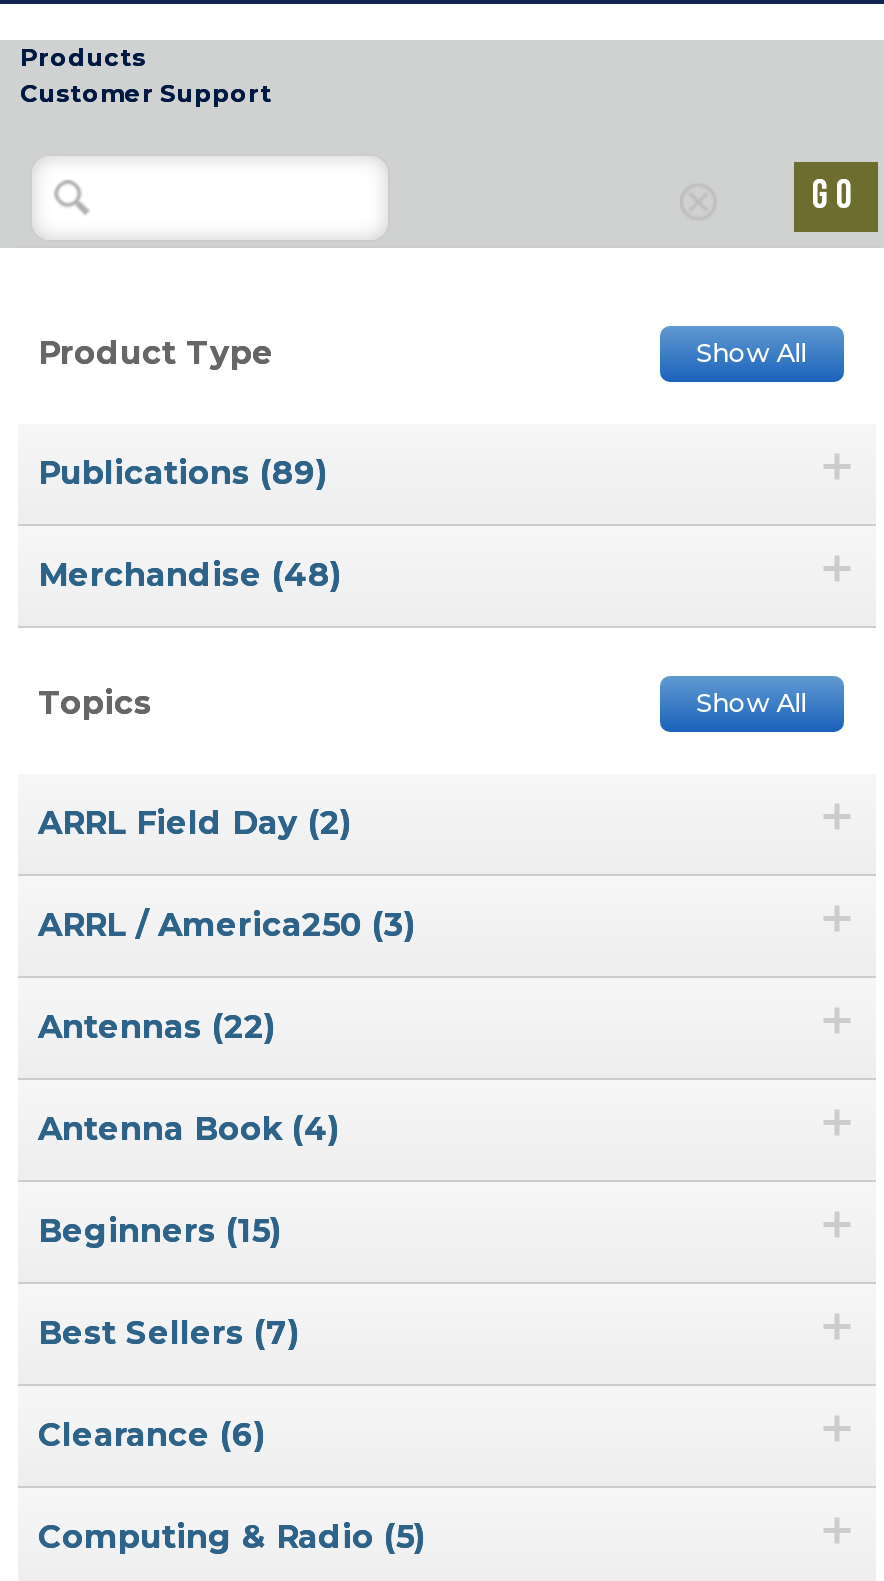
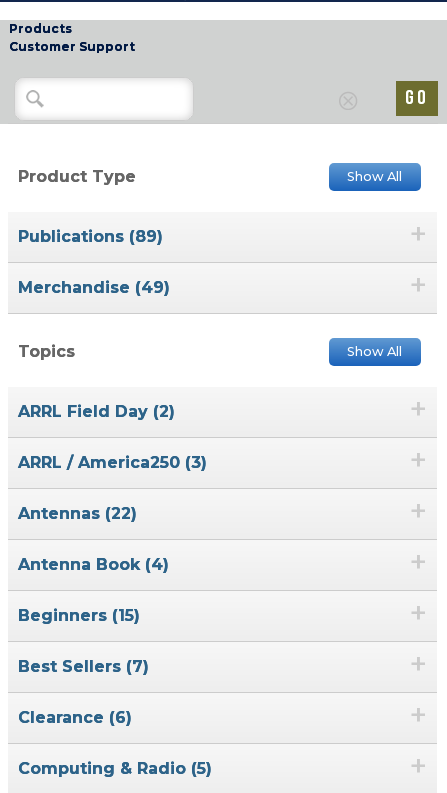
[38,556,342,594] Merchandise (48) -> [18,278,170,297] Merchandise (49)

